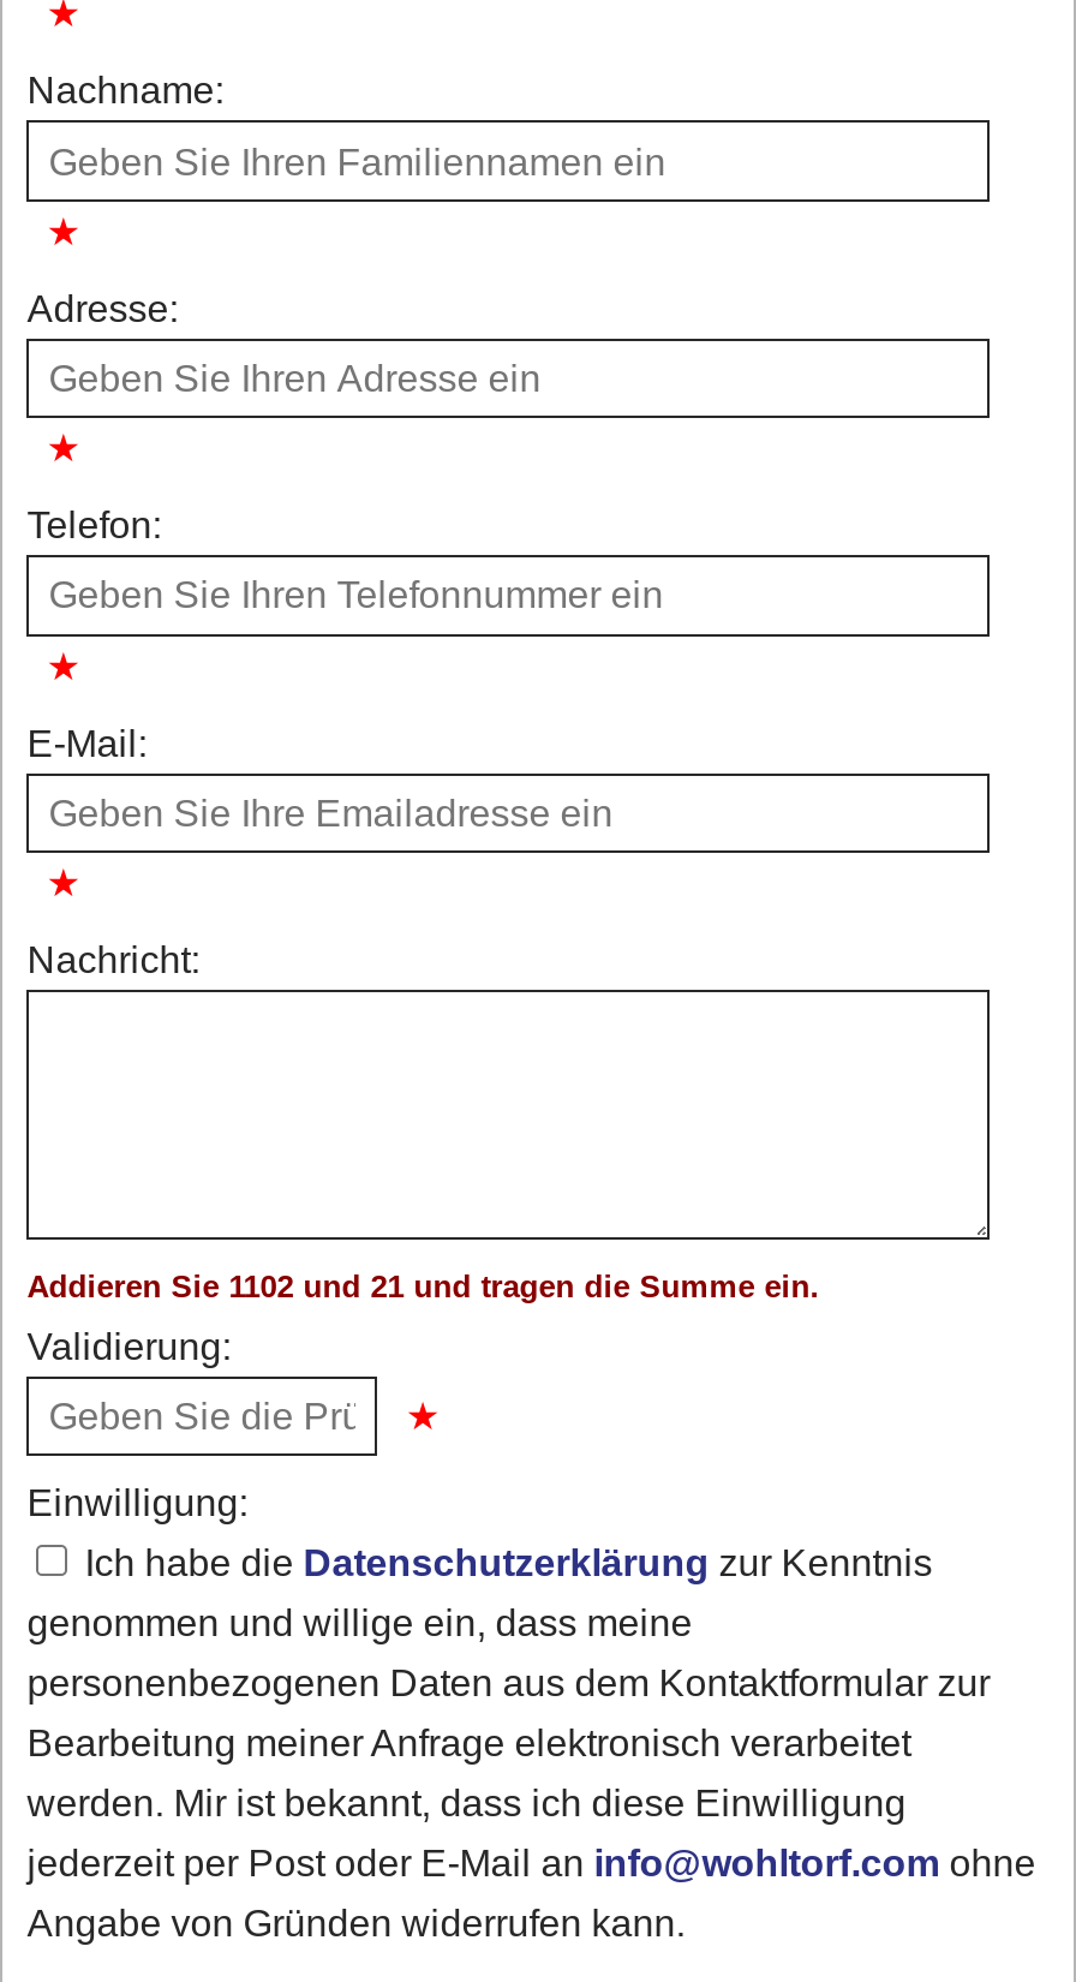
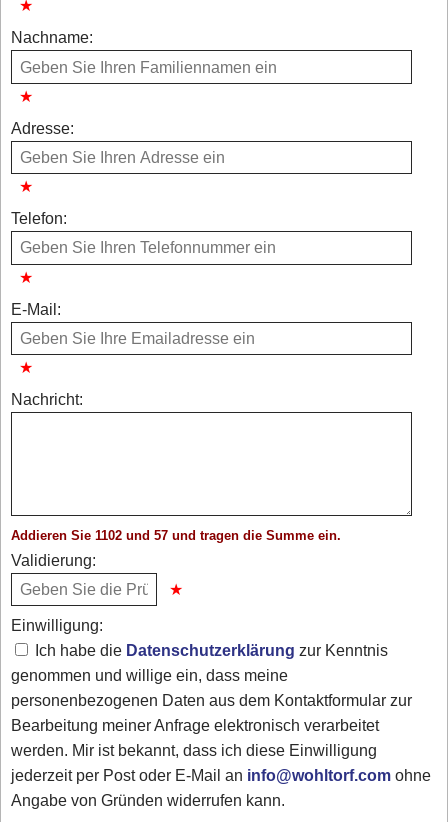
[27,1268,819,1304] Addieren Sie 1102 und 21 und tragen die Summe ein. -> [11,528,341,543] Addieren Sie 1102 und 57 und tragen die Summe ein.

